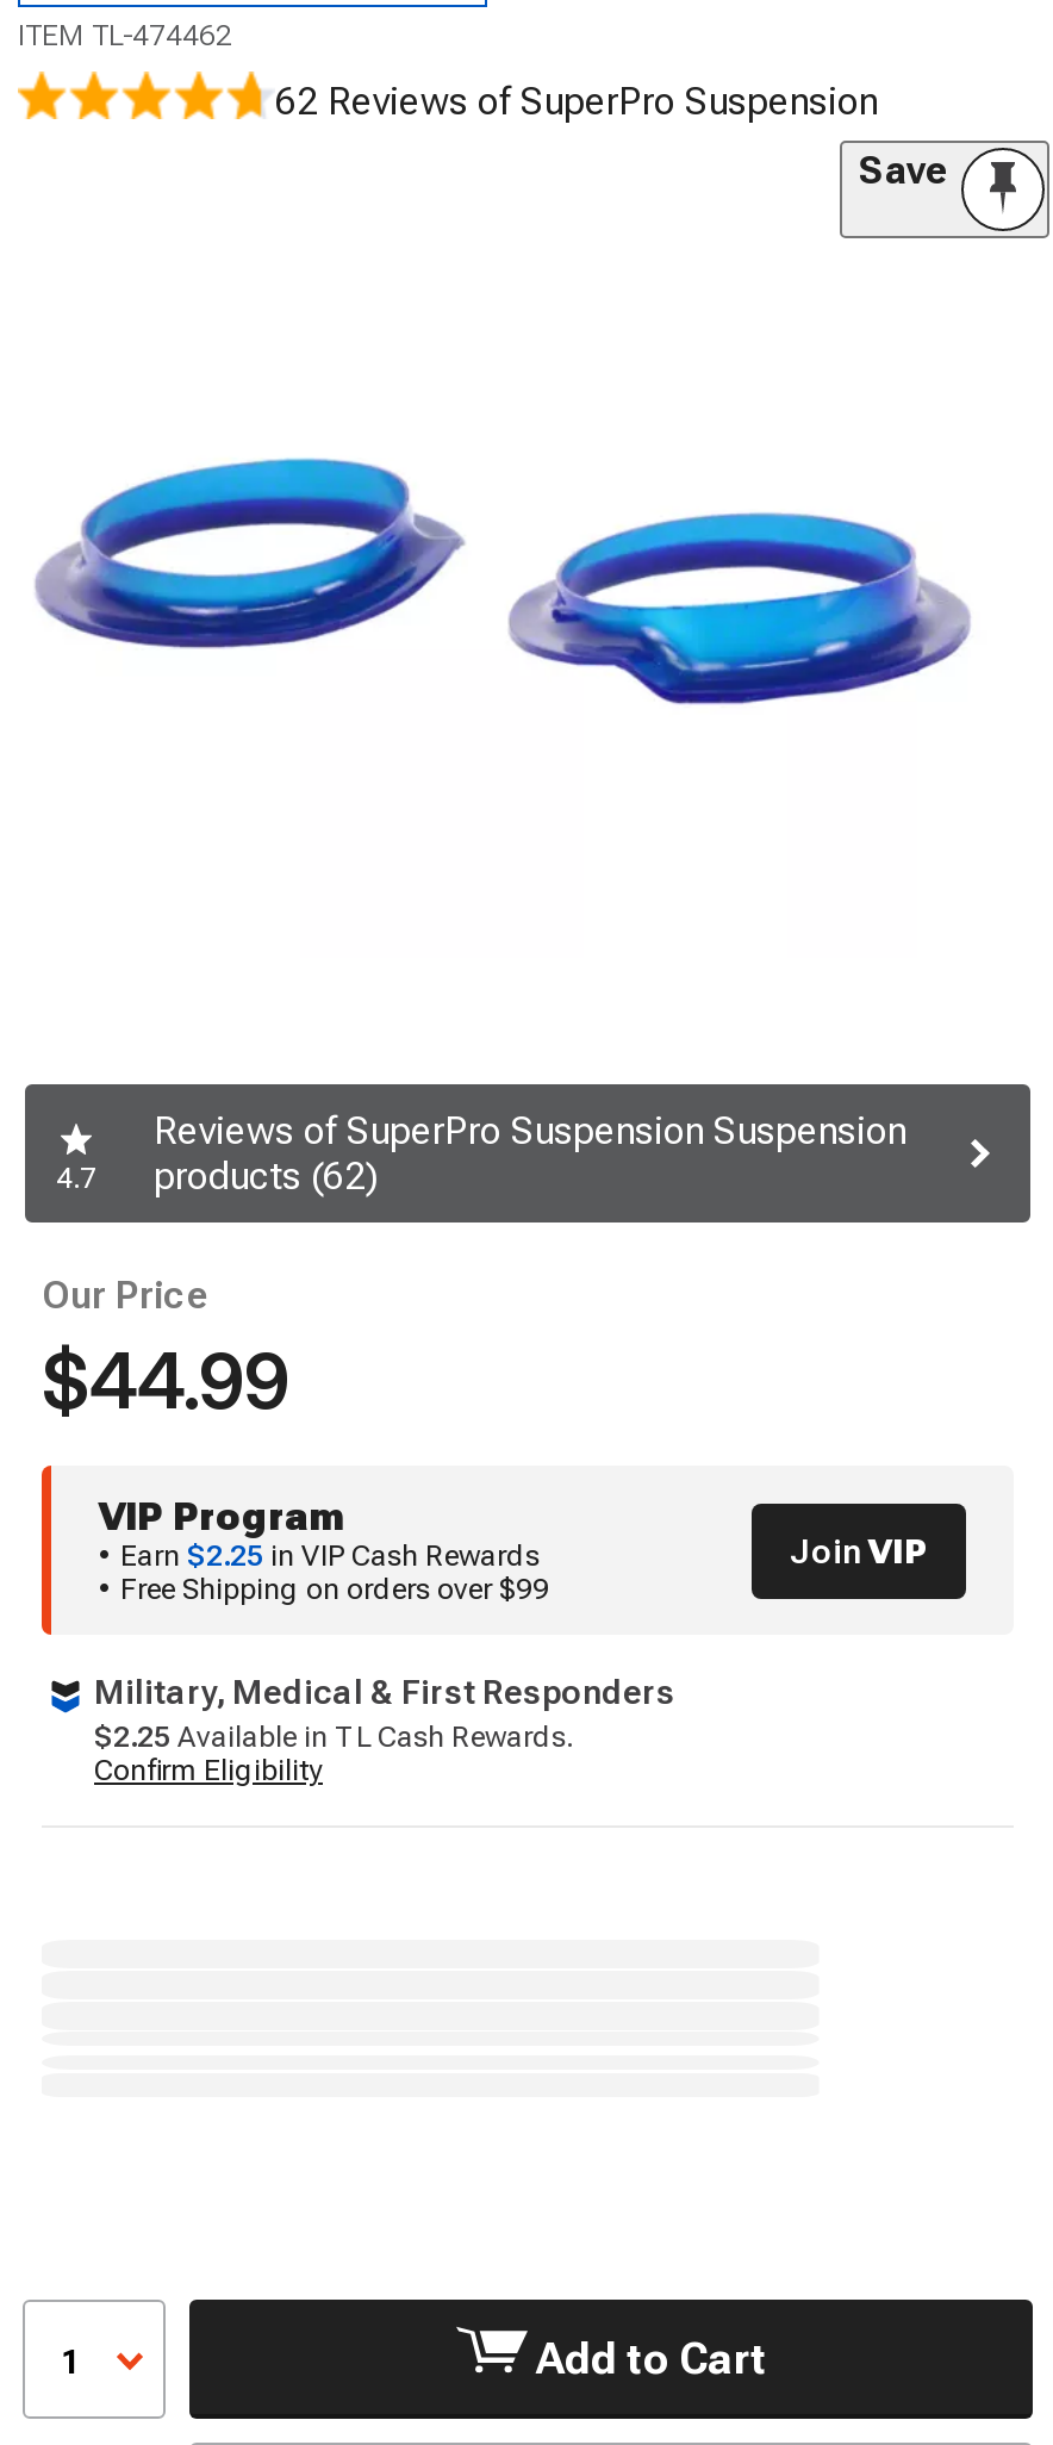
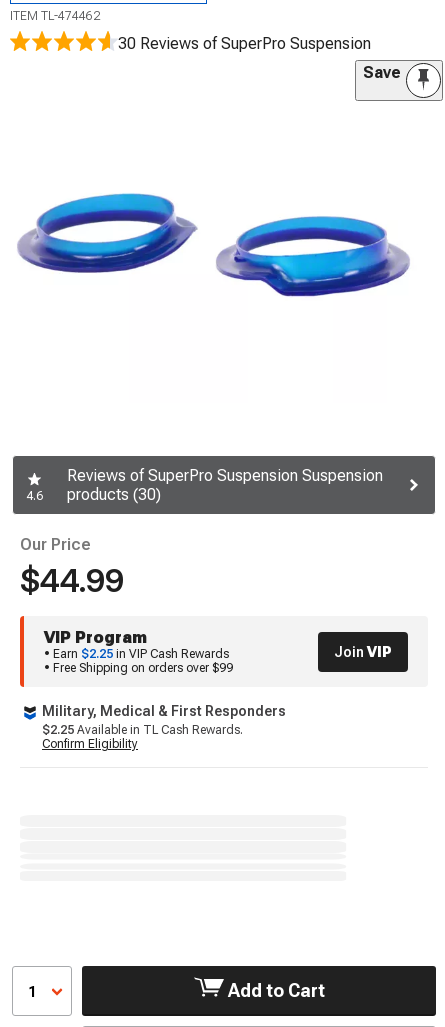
[275,79,878,124] 62 Reviews of SuperPro Suspension -> [118,34,371,53] 30 Reviews of SuperPro Suspension
[56,1161,96,1194] 4.7 -> [26,488,43,502] 4.6
[154,1153,378,1199] products (62) -> [67,485,161,504] products (30)

